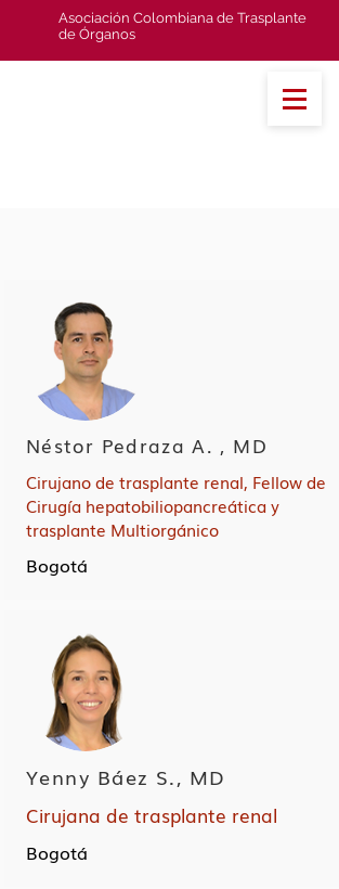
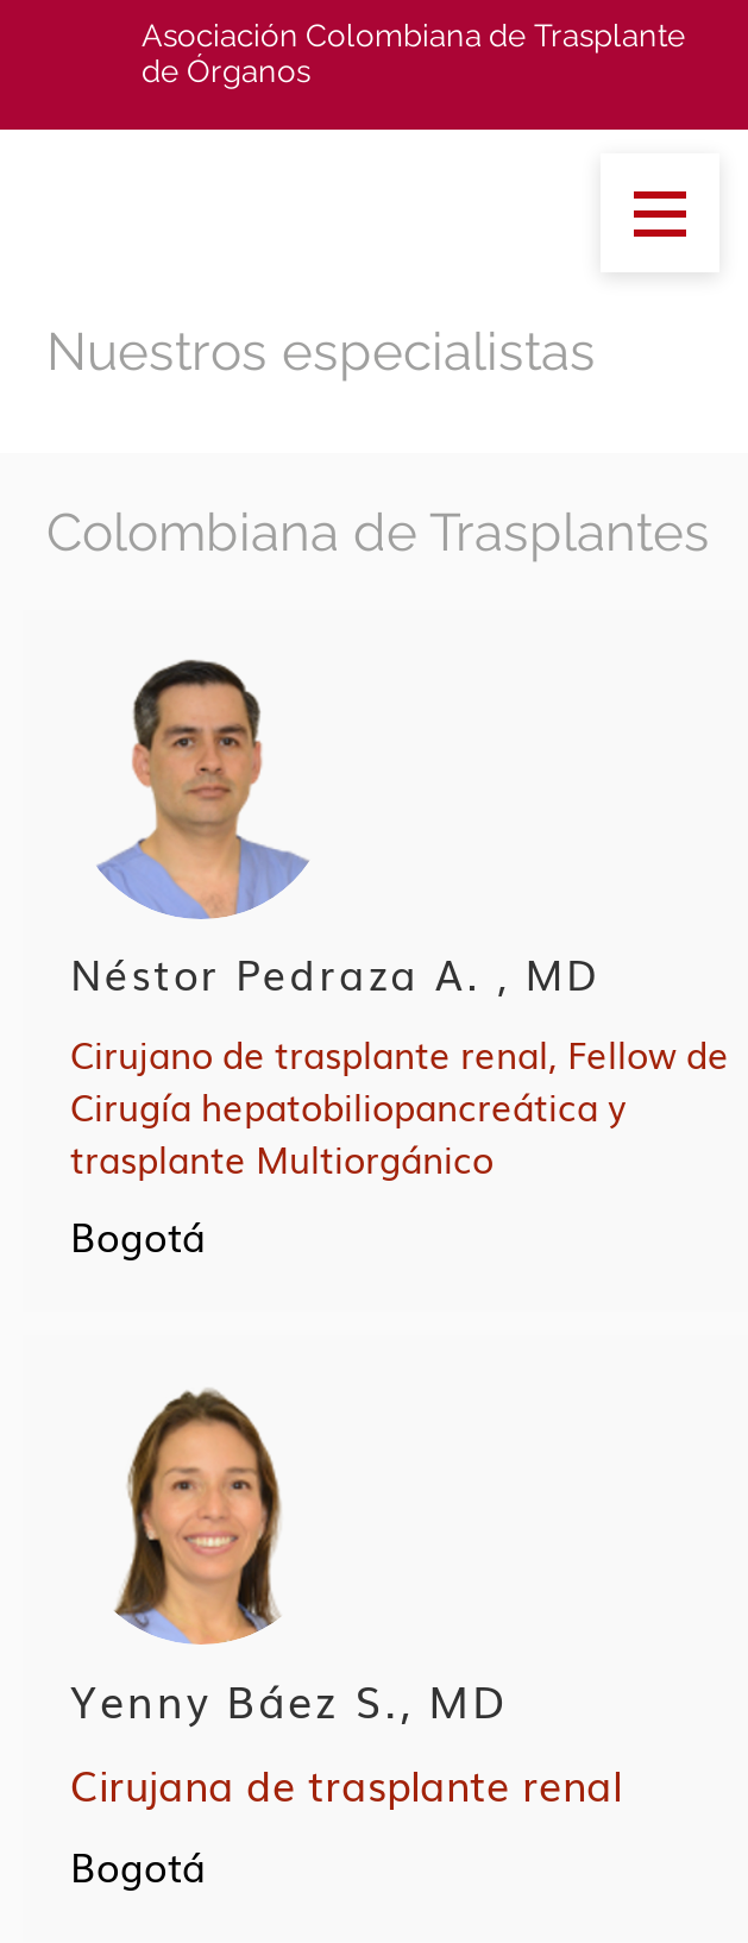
none -> [46,320,710,562] Nuestros especialistas | Colombiana de Trasplantes

